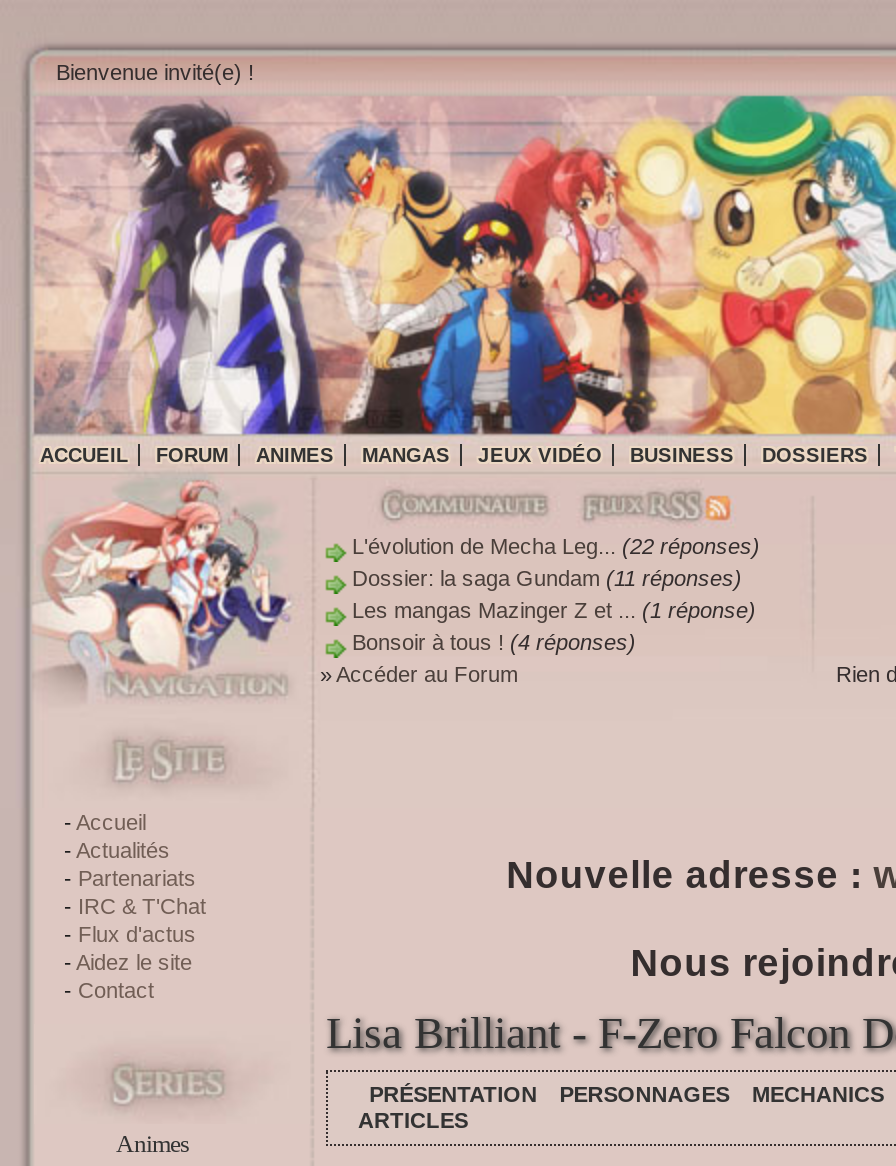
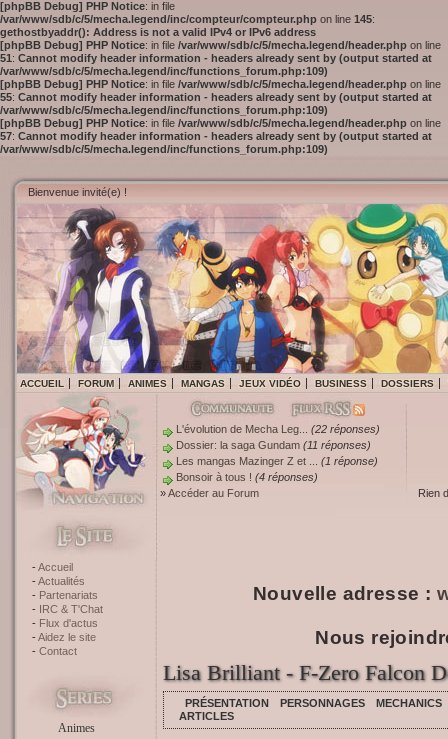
none -> [0,0,441,155] [phpBB Debug] PHP Notice: in file | /var/www/sdb/c/5/mecha.legend/inc/compteur/compteur.php on line 145: | gethostbyaddr(): Address is not a valid IPv4 or IPv6 address | [phpBB Debug] PHP Notice: in file /var/www/sdb/c/5/mecha.legend/header.php on line | 51: Cannot modify header information - headers already sent by (output started at | /var/www/sdb/c/5/mecha.legend/inc/functions_forum.php:109) | [phpBB Debug] PHP Notice: in file /var/www/sdb/c/5/mecha.legend/header.php on line | 55: Cannot modify header information - headers already sent by (output started at | /var/www/sdb/c/5/mecha.legend/inc/functions_forum.php:109) | [phpBB Debug] PHP Notice: in file /var/www/sdb/c/5/mecha.legend/header.php on line | 57: Cannot modify header information - headers already sent by (output started at | /var/www/sdb/c/5/mecha.legend/inc/functions_forum.php:109)

